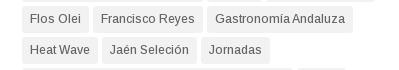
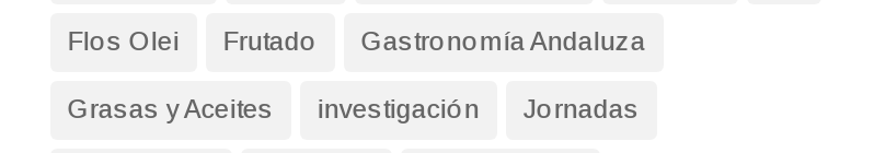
[101,12,195,26] Francisco Reyes -> [223,27,317,57] Frutado
[30,43,189,57] Heat Wave | Jaén Seleción -> [67,95,479,125] Grasas y Aceites | investigación

